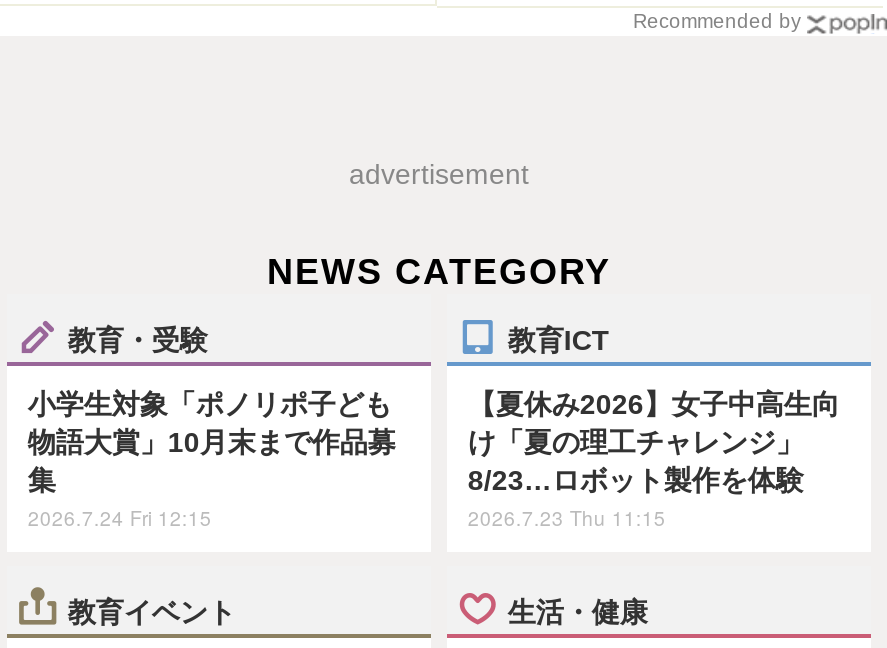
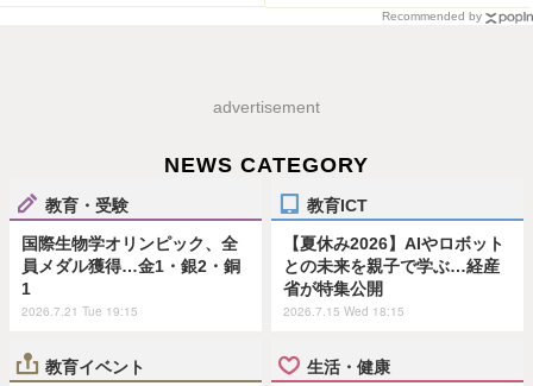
[28,388,396,532] 小学生対象「ポノリポ子ども | 物語大賞」10月末まで作品募 | 集 | 2026.7.24 Fri 12:15 -> [22,234,241,320] 国際生物学オリンピック、全 | 員メダル獲得…金1・銀2・銅 | 1 | 2026.7.21 Tue 19:15
[468,388,840,532] 【夏休み2026】女子中高生向 | け「夏の理工チャレンジ」 | 8/23…ロボット製作を体験 | 2026.7.23 Thu 11:15 -> [284,234,505,320] 【夏休み2026】AIやロボット | との未来を親子で学ぶ…経産 | 省が特集公開 | 2026.7.15 Wed 18:15

